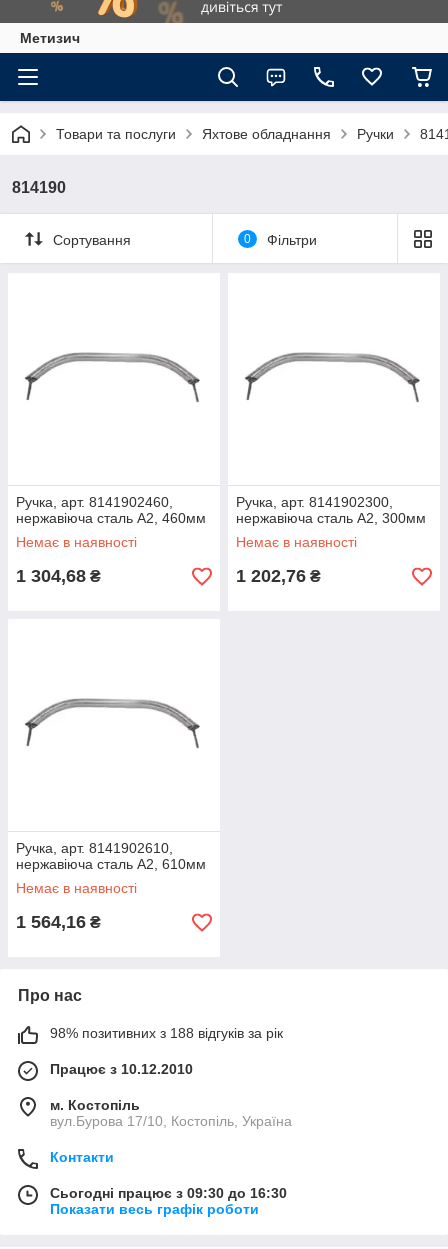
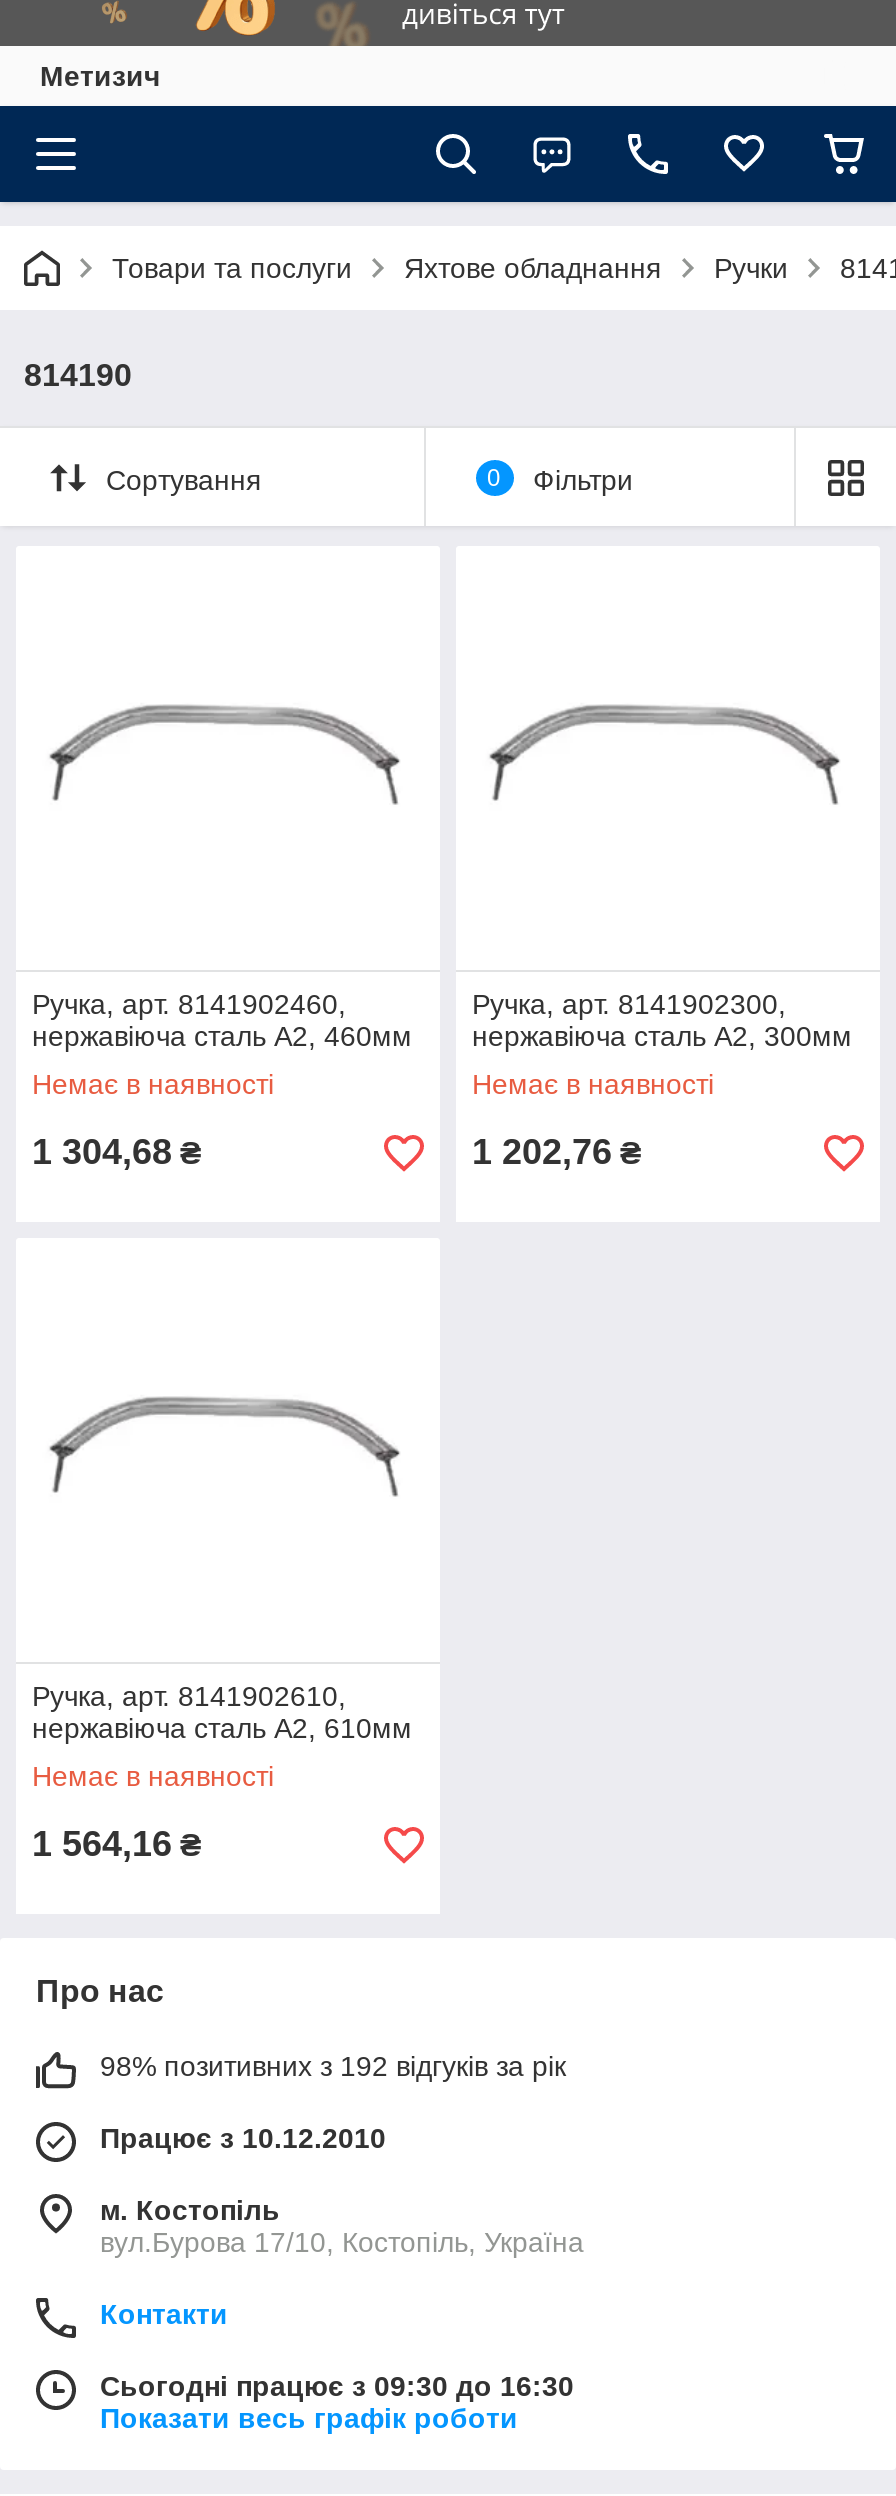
[50,1025,283,1041] 98% позитивних з 188 відгуків за рік -> [100,2050,566,2082] 98% позитивних з 192 відгуків за рік

